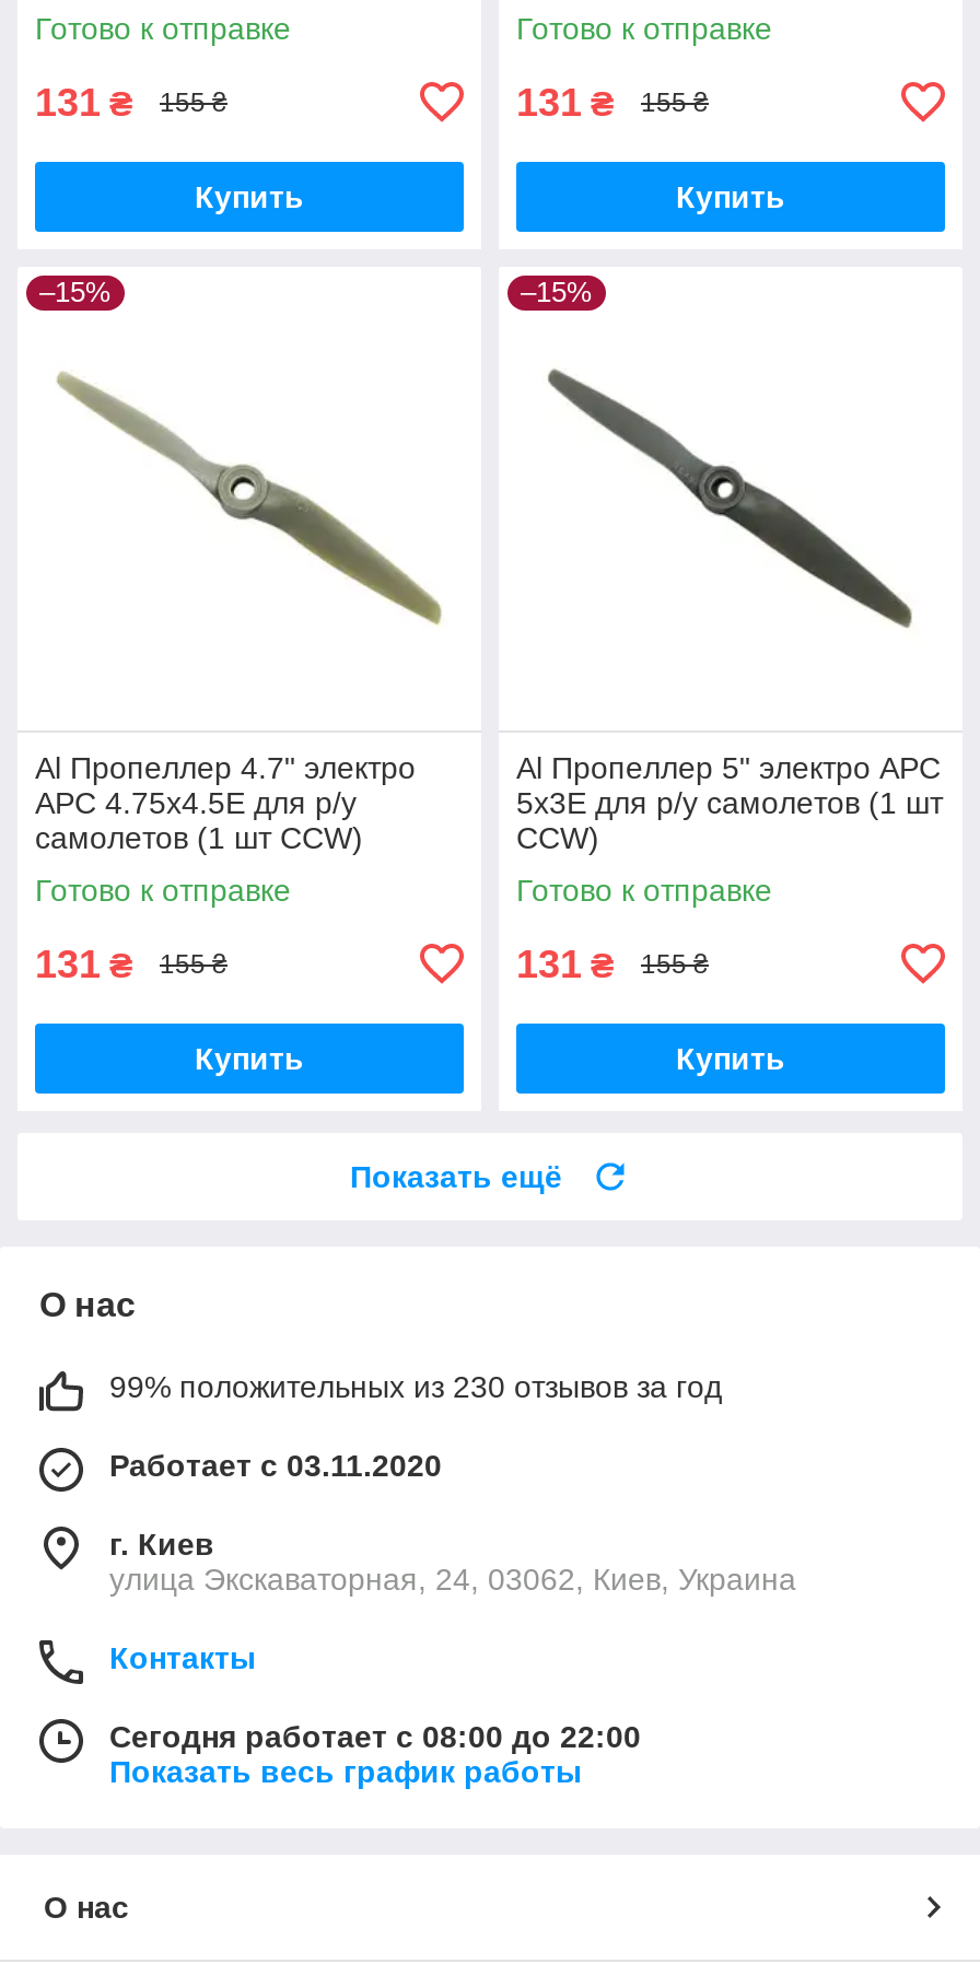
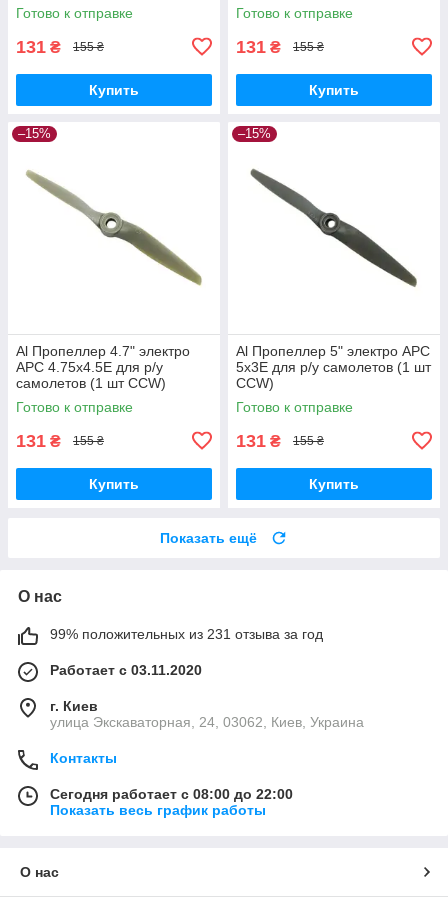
[109,1369,722,1404] 99% положительных из 230 отзывов за год -> [50,626,323,642] 99% положительных из 231 отзыва за год

